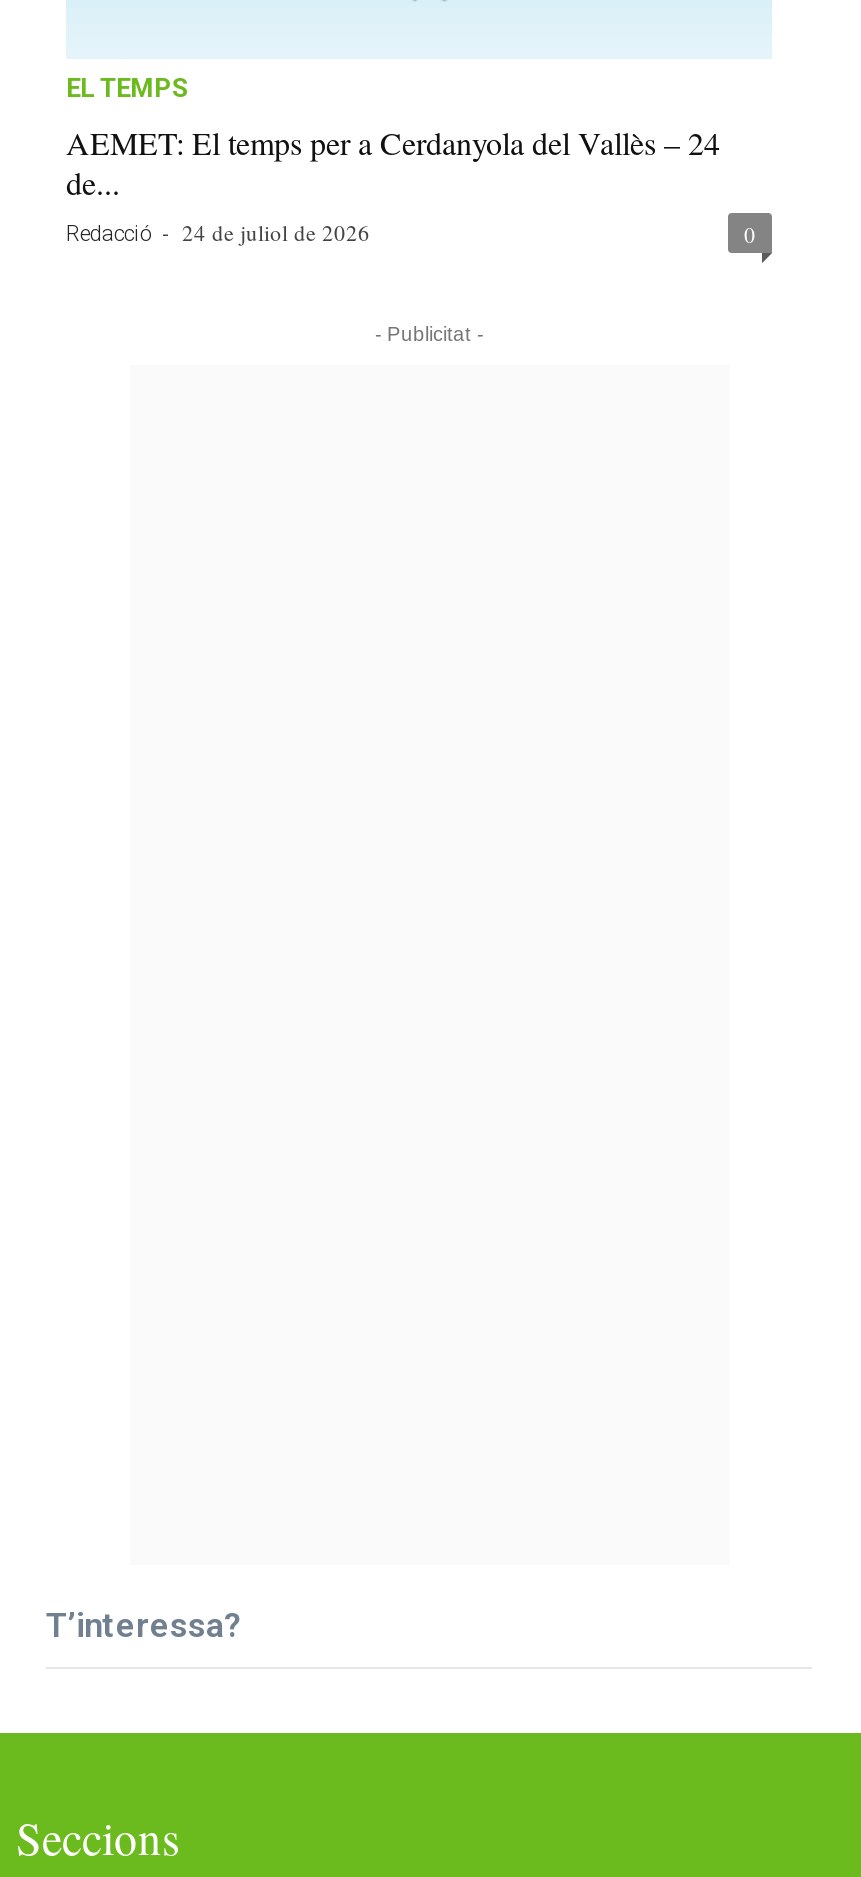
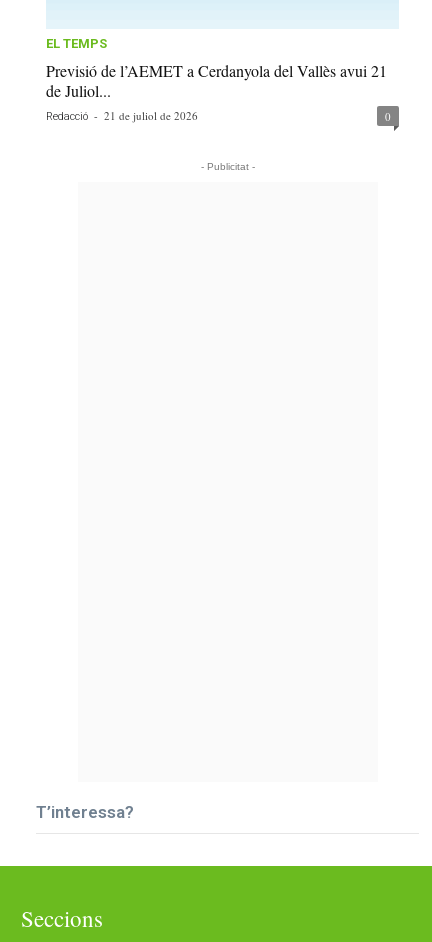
[66,120,720,246] AEMET: El temps per a Cerdanyola del Vallès – 24 | de... | Redacció - 24 de juliol de 2026 -> [46,60,387,123] Previsió de l’AEMET a Cerdanyola del Vallès avui 21 | de Juliol... | Redacció - 21 de juliol de 2026

